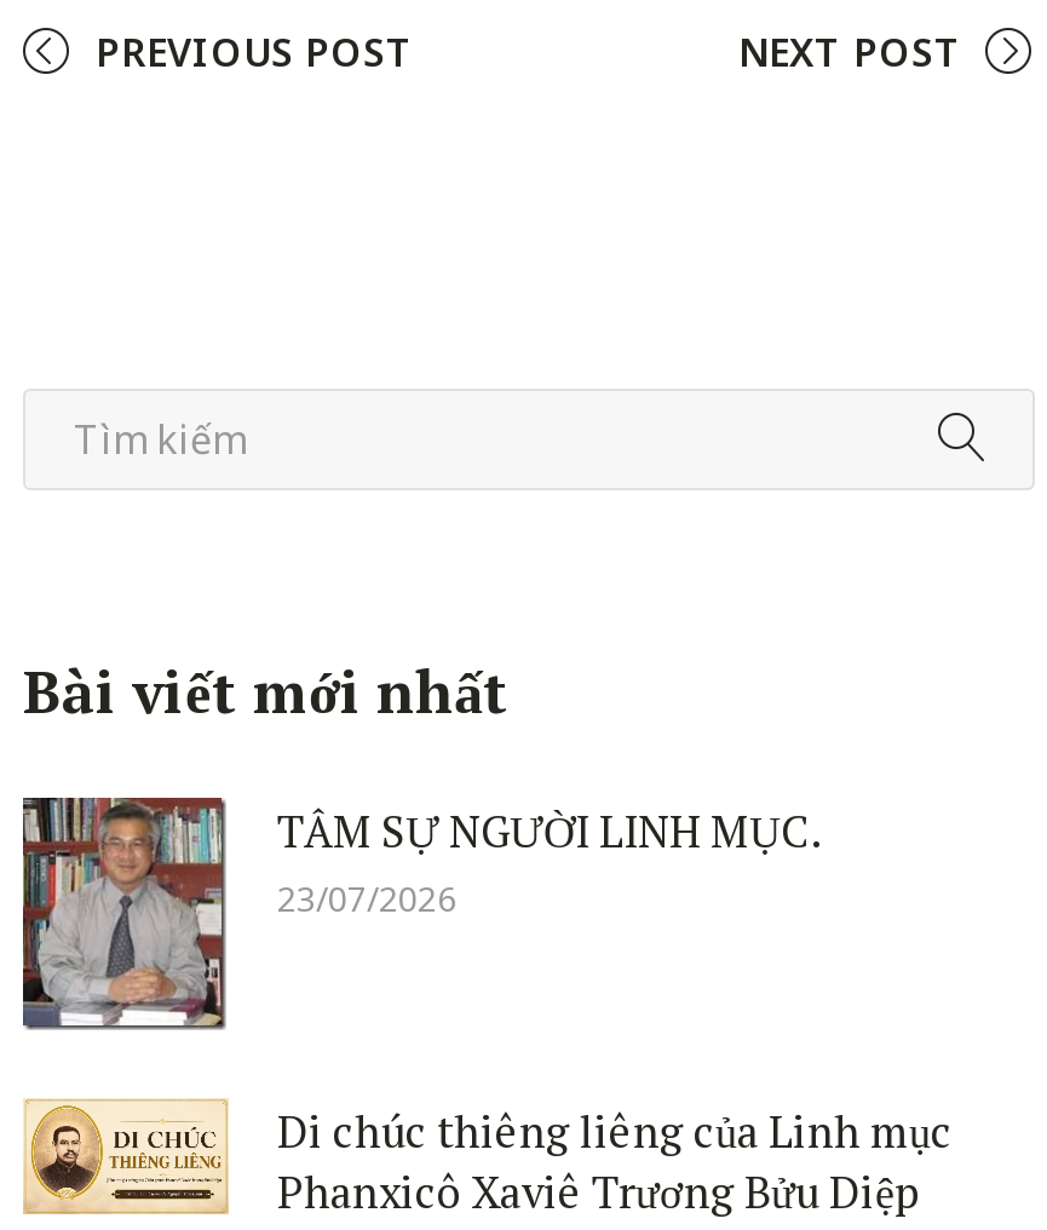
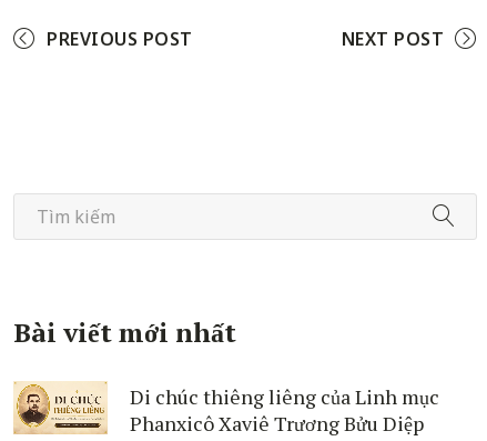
[21,794,819,1031] [image] | TÂM SỰ NGƯỜI LINH MỤC. | 23/07/2026 -> none

